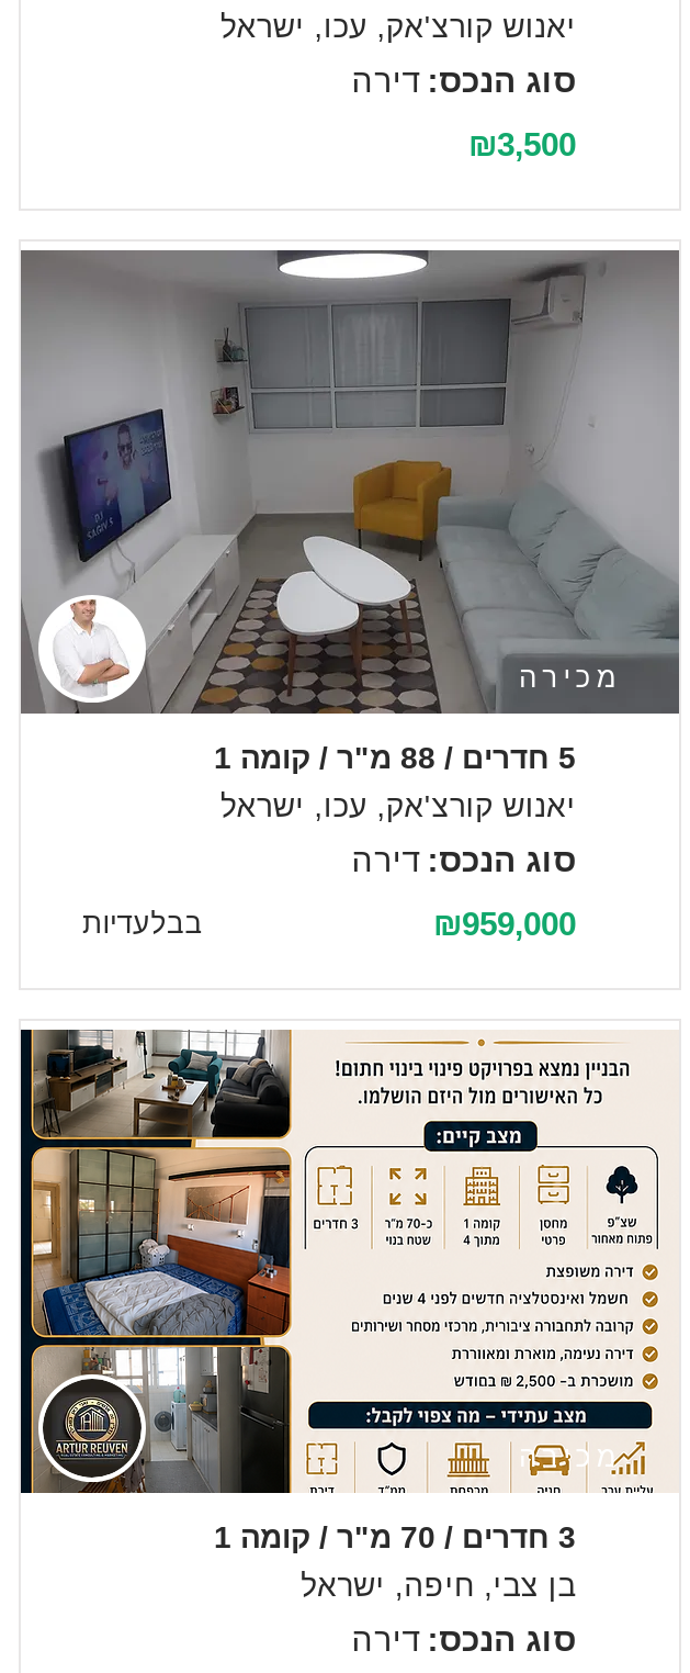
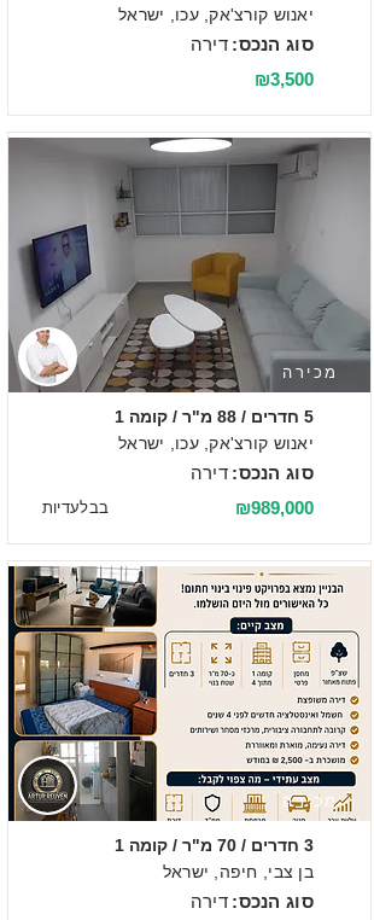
[433,905,576,942] ₪959,000 -> [235,497,314,518] ₪989,000

